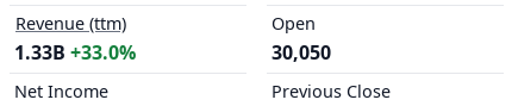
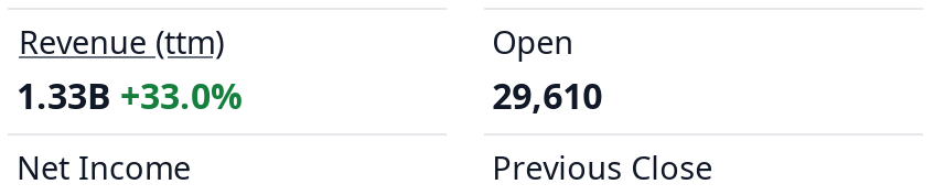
[271,39,331,66] 30,050 -> [492,72,603,120] 29,610

